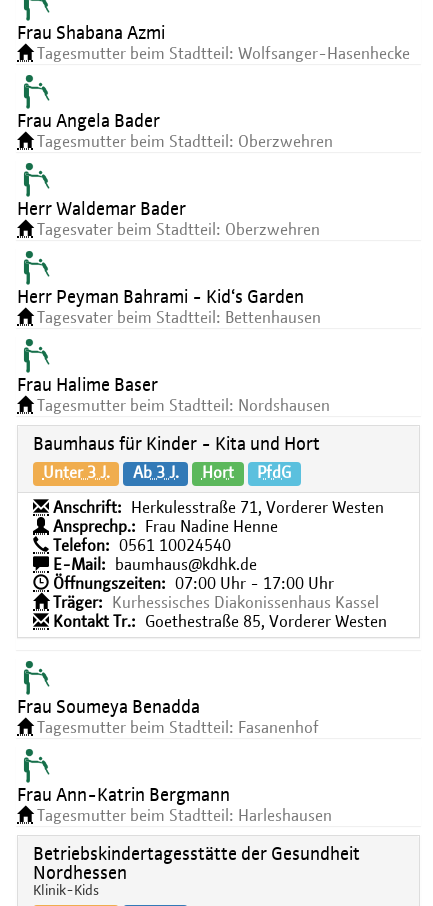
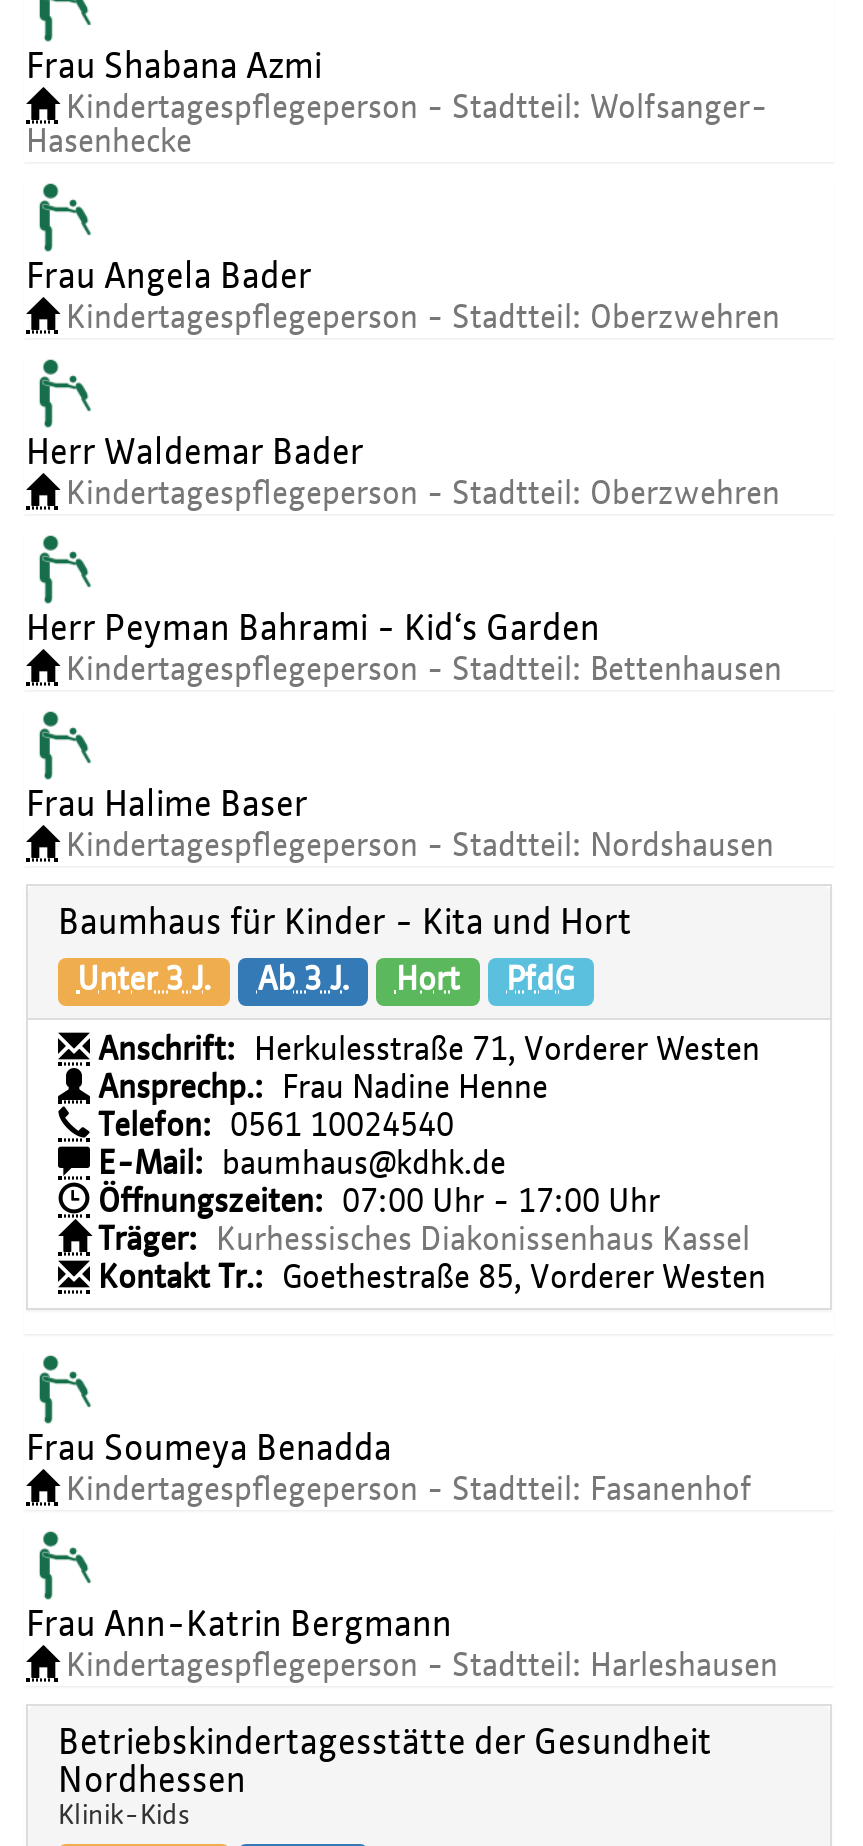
[37,46,410,62] Tagesmutter beim Stadtteil: Wolfsanger-Hasenhecke -> [26,93,768,159] Kindertagespflegeperson - Stadtteil: Wolfsanger- | Hasenhecke
[37,134,333,150] Tagesmutter beim Stadtteil: Oberzwehren -> [66,303,780,335] Kindertagespflegeperson - Stadtteil: Oberzwehren
[37,222,320,238] Tagesvater beim Stadtteil: Oberzwehren -> [66,479,780,511] Kindertagespflegeperson - Stadtteil: Oberzwehren
[37,310,321,326] Tagesvater beim Stadtteil: Bettenhausen -> [66,655,782,687] Kindertagespflegeperson - Stadtteil: Bettenhausen
[37,398,330,414] Tagesmutter beim Stadtteil: Nordshausen -> [66,831,774,863] Kindertagespflegeperson - Stadtteil: Nordshausen
[37,720,319,736] Tagesmutter beim Stadtteil: Fasanenhof -> [66,1475,752,1507] Kindertagespflegeperson - Stadtteil: Fasanenhof
[37,808,332,824] Tagesmutter beim Stadtteil: Harleshausen -> [66,1651,778,1683] Kindertagespflegeperson - Stadtteil: Harleshausen

